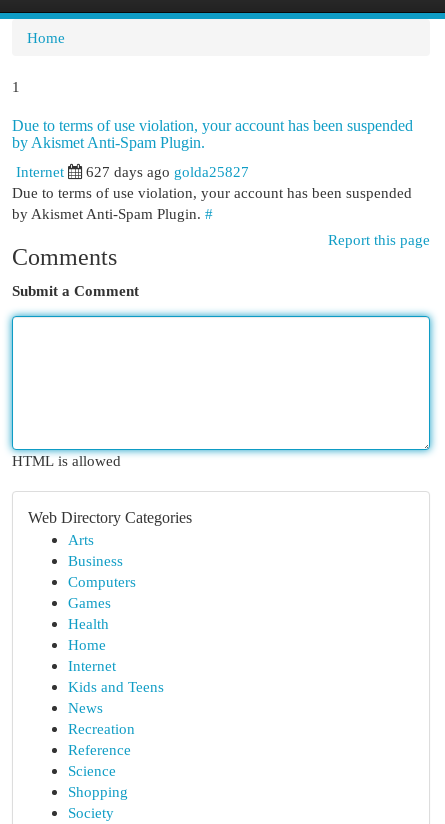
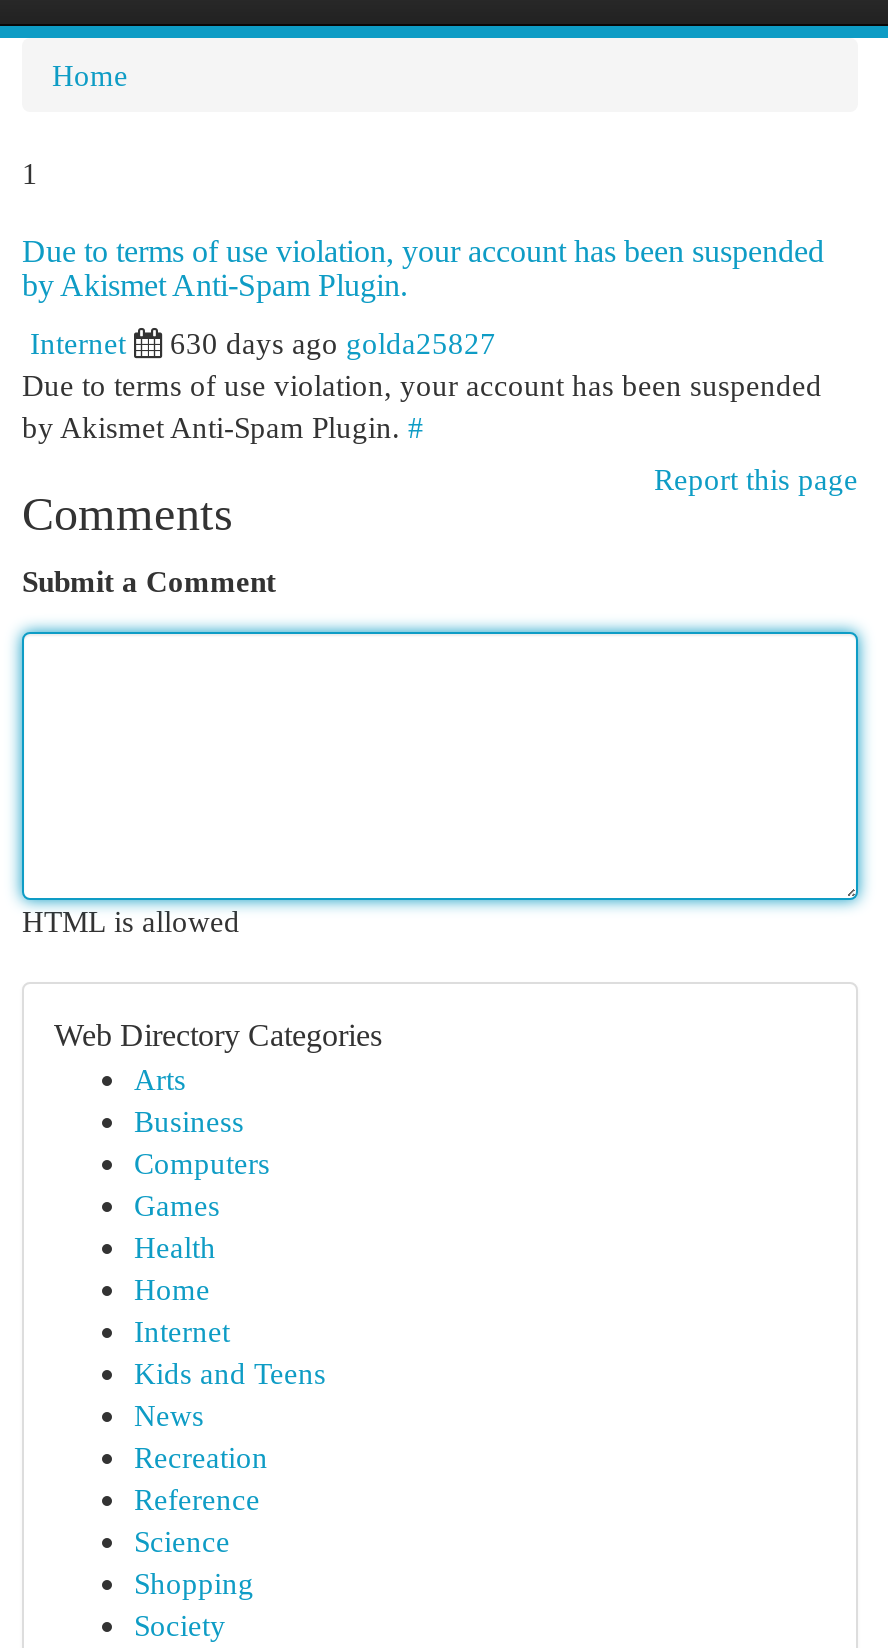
[86,163,249,180] 627 days ago golda25827 -> [170,326,496,360] 630 days ago golda25827

